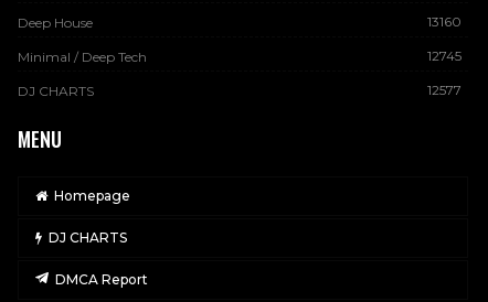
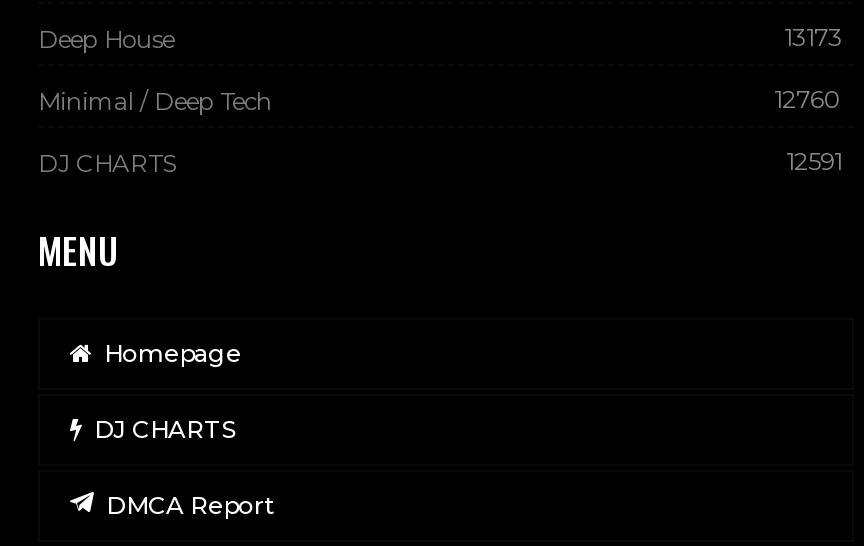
[427,13,462,29] 13160 -> [784,21,842,51] 13173
[427,47,462,63] 12745 -> [774,83,842,113] 12760
[427,81,462,98] 12577 -> [786,145,842,175] 12591

